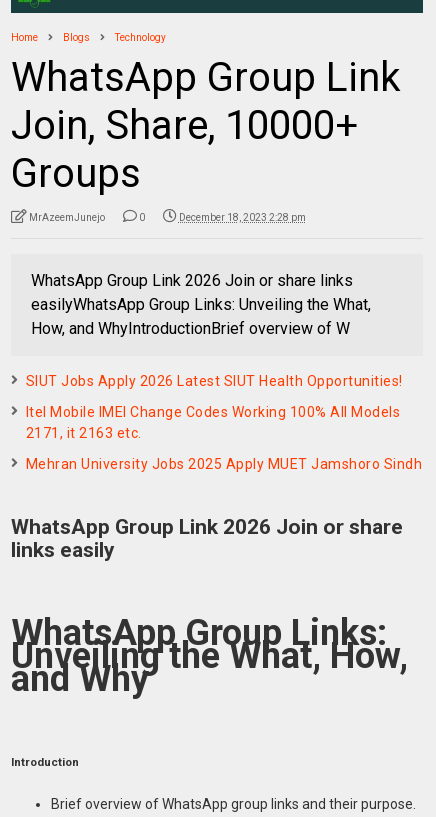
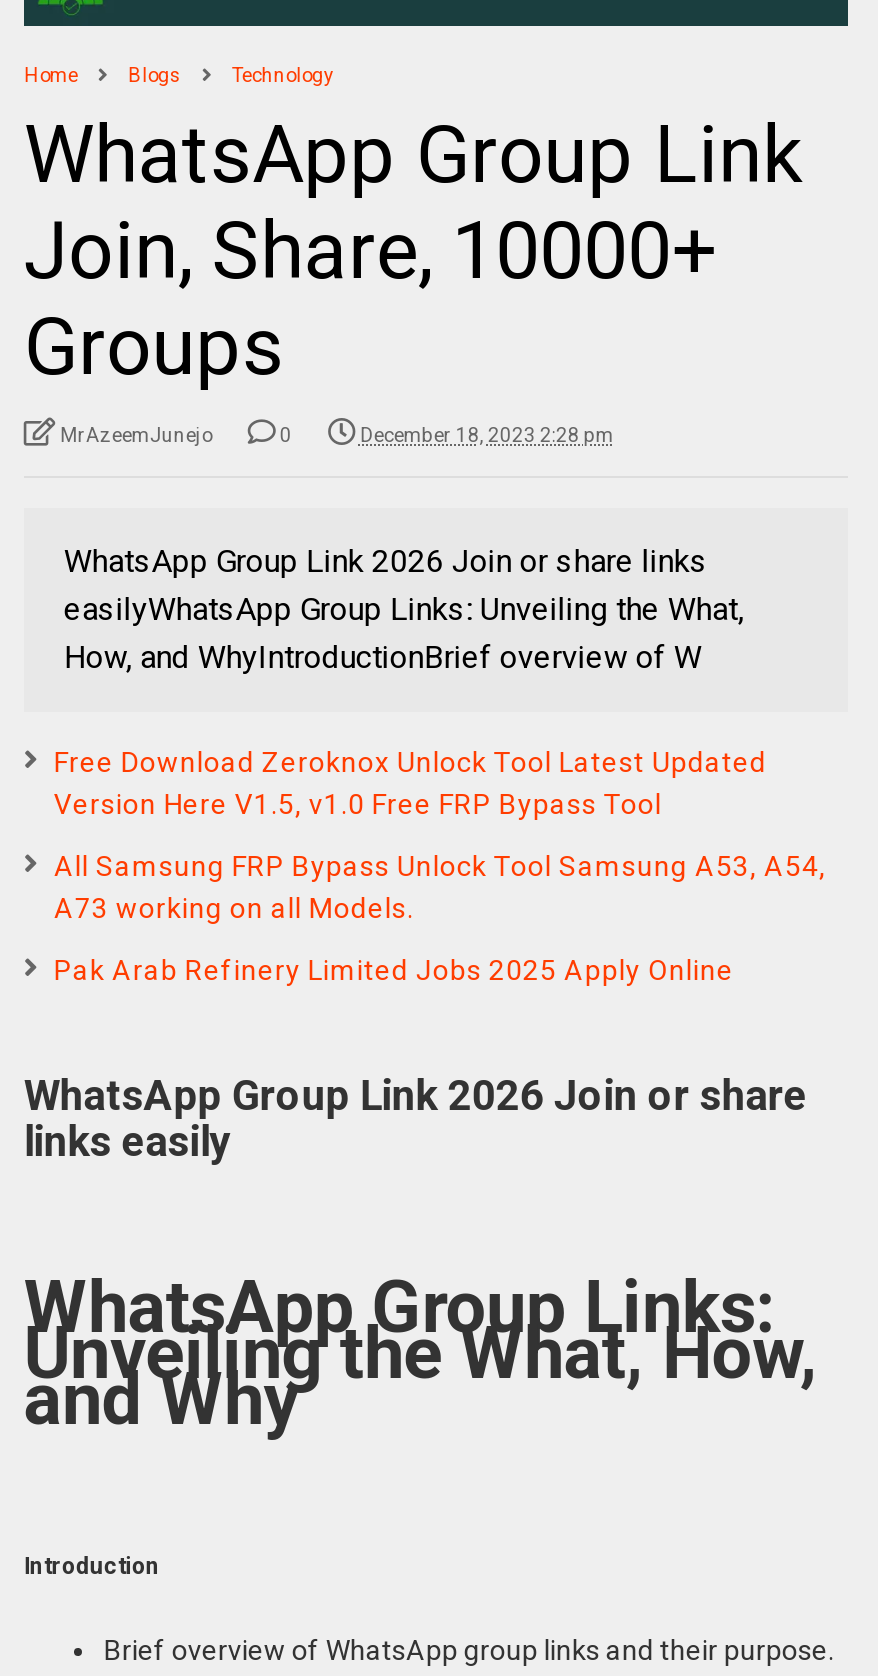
[26,373,403,389] SIUT Jobs Apply 2026 Latest SIUT Health Opportunities! -> [54,746,767,820] Free Download Zeroknox Unlock Tool Latest Updated | Version Here V1.5, v1.0 Free FRP Bypass Tool
[26,404,400,441] Itel Mobile IMEI Change Codes Working 100% All Models | 2171, it 2163 etc. -> [54,850,826,924] All Samsung FRP Bypass Unlock Tool Samsung A53, A54, | A73 working on all Models.
[26,456,422,472] Mehran University Jobs 2025 Apply MUET Jamshoro Sindh -> [54,954,734,986] Pak Arab Refinery Limited Jobs 2025 Apply Online

